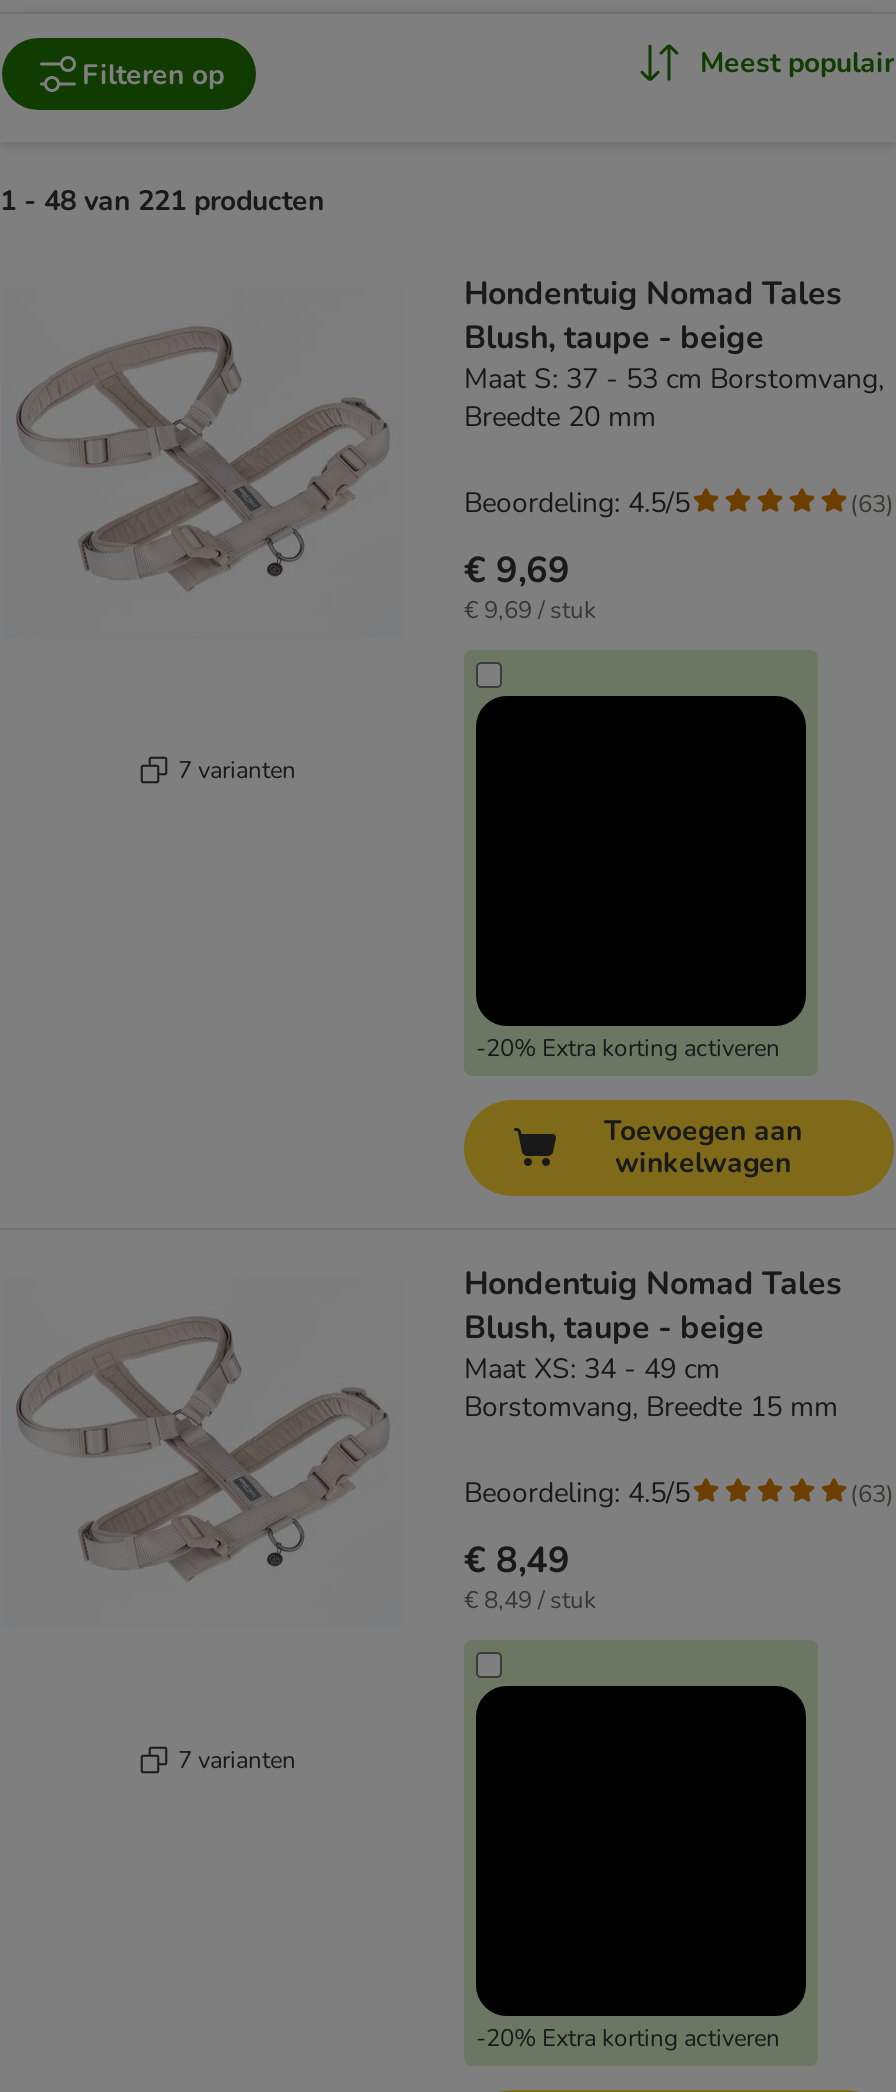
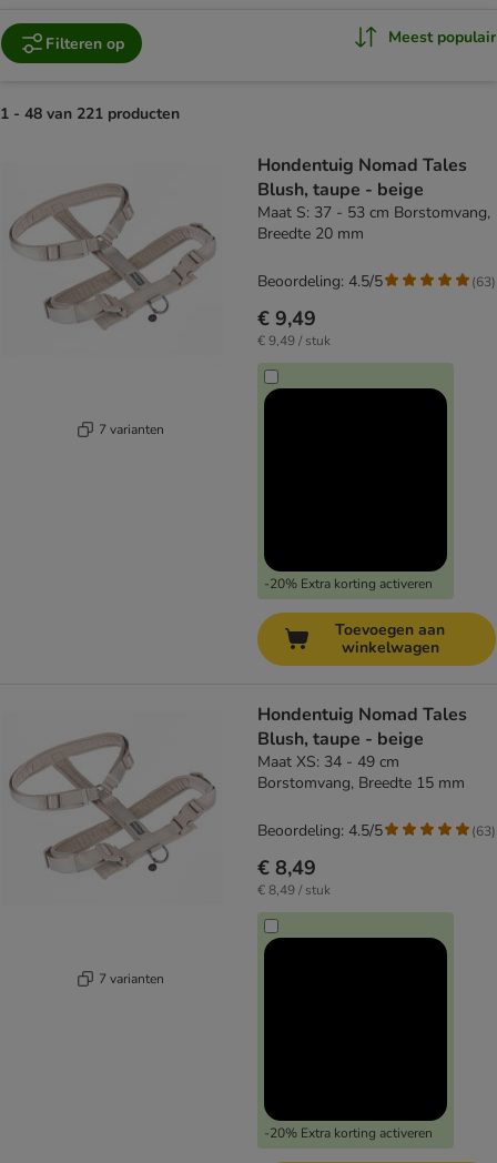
[464,546,570,594] € 9,69 -> [257,305,316,332] € 9,49
[464,594,596,626] € 9,69 / stuk -> [257,332,331,350] € 9,49 / stuk

